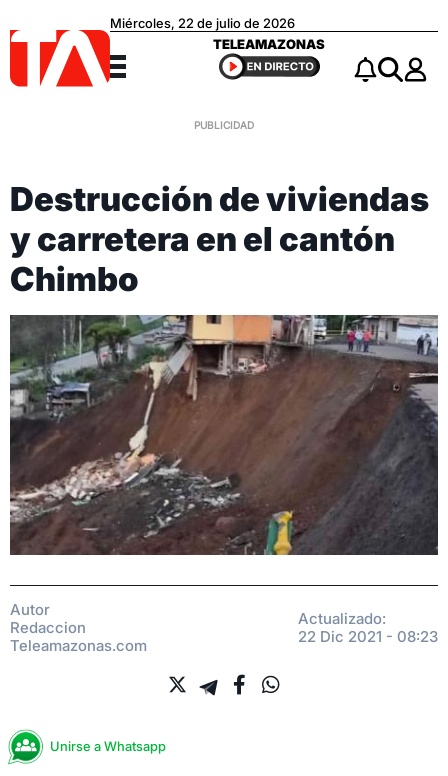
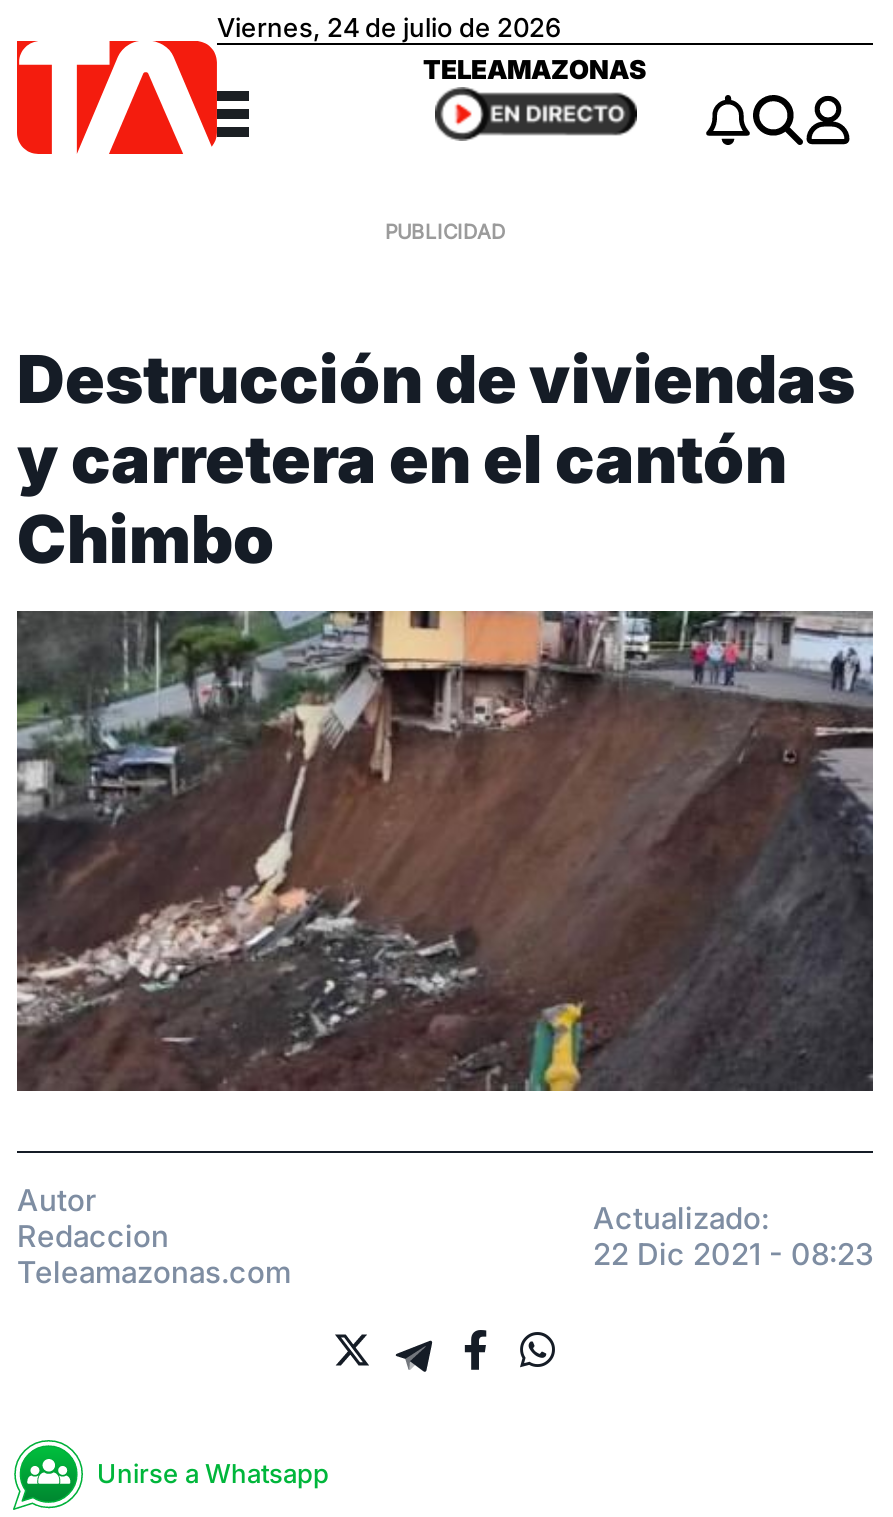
[110,15,295,31] Miércoles, 22 de julio de 2026 -> [217,12,561,44] Viernes, 24 de julio de 2026

